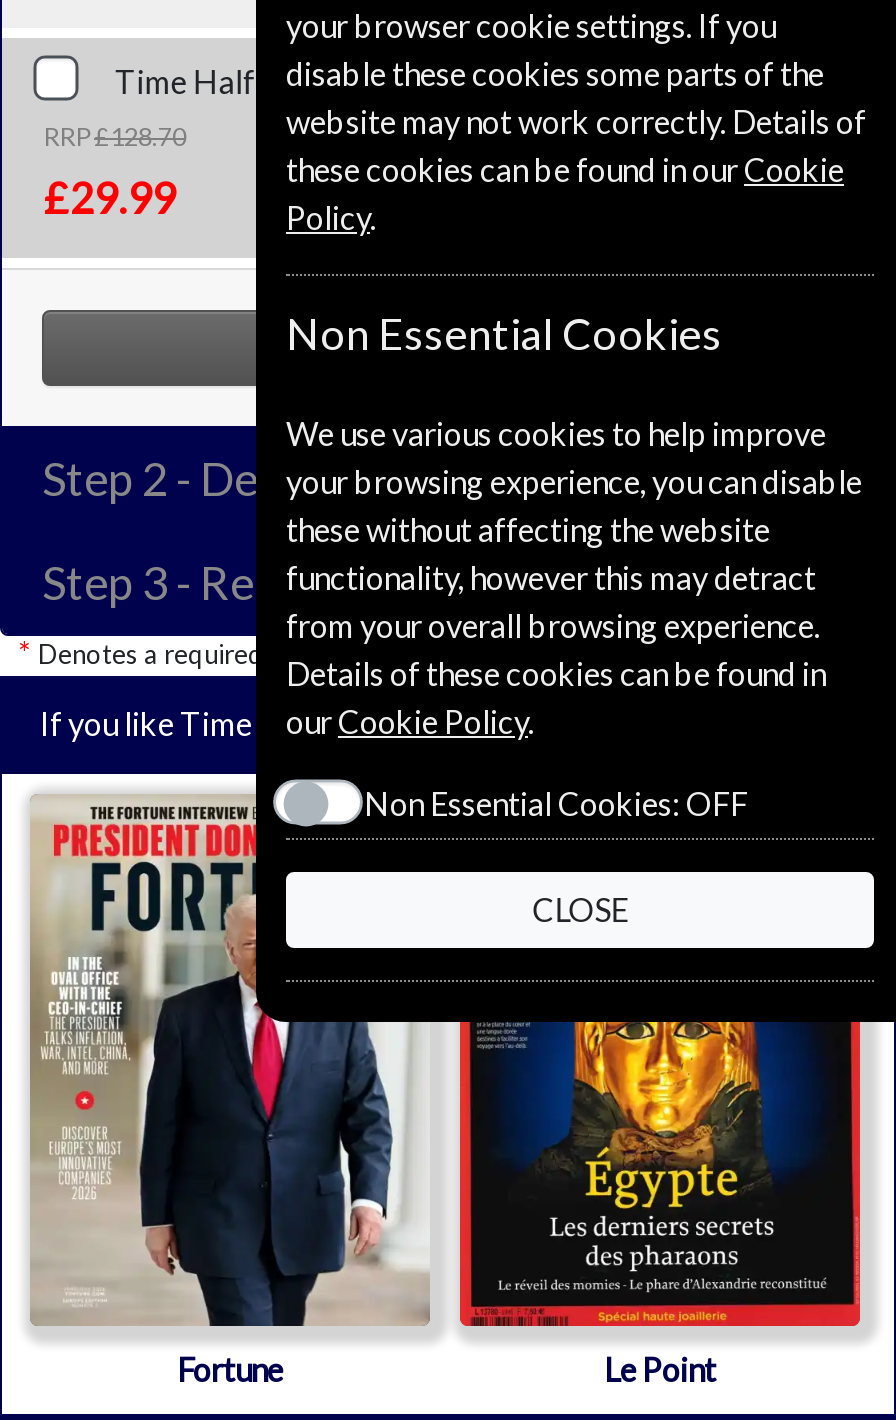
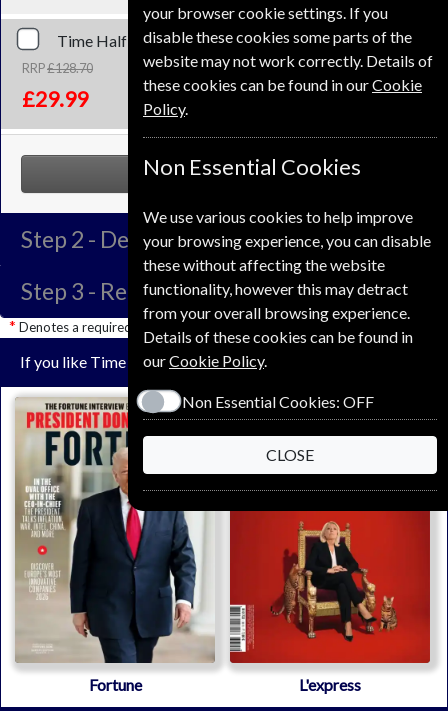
[458,1020,860,1388] [image] | Le Point -> [229,510,430,694] [image] | L'express

